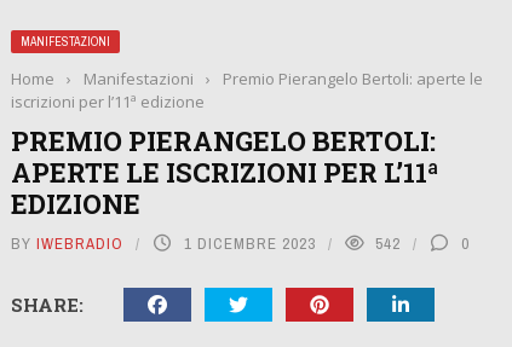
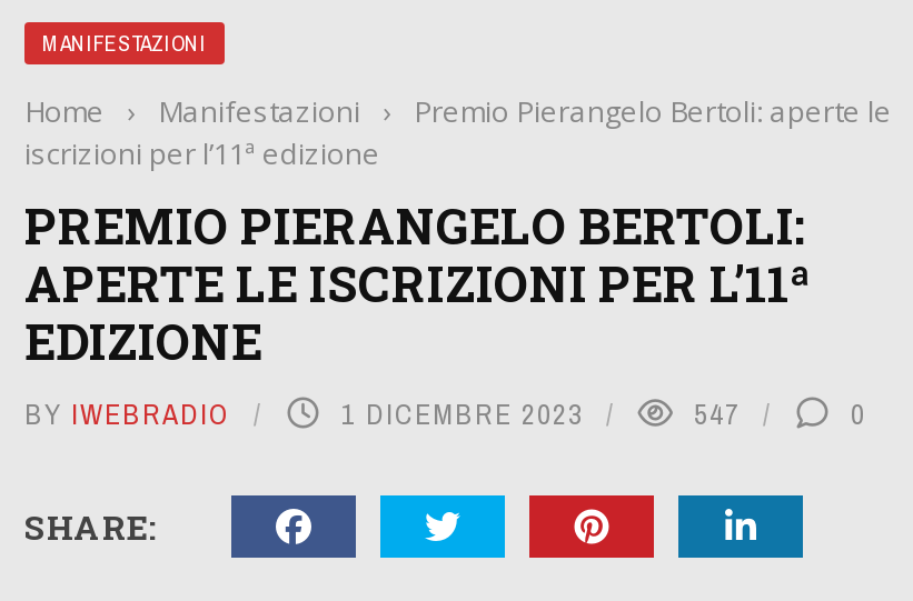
[375,233,401,254] 542 -> [694,396,741,433] 547

